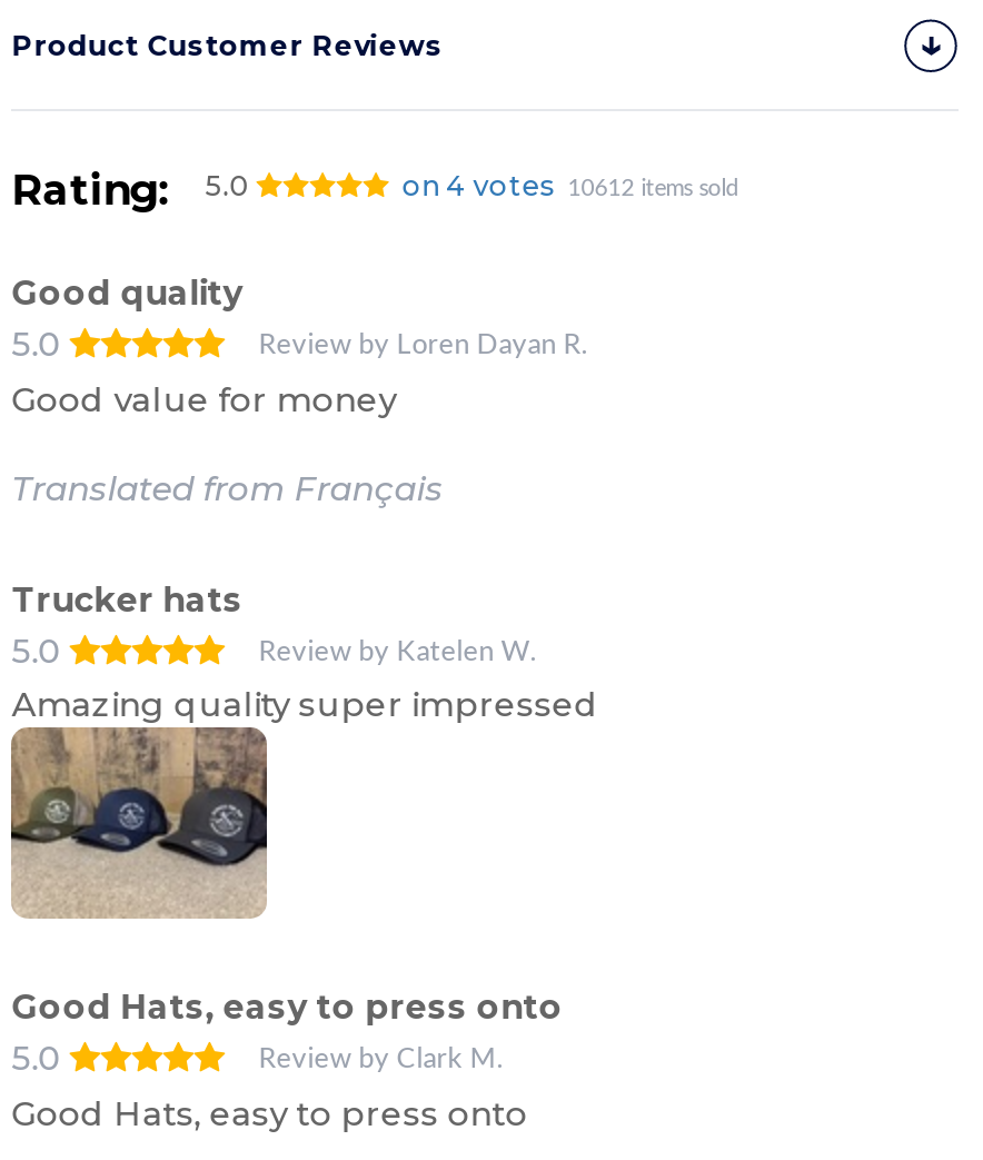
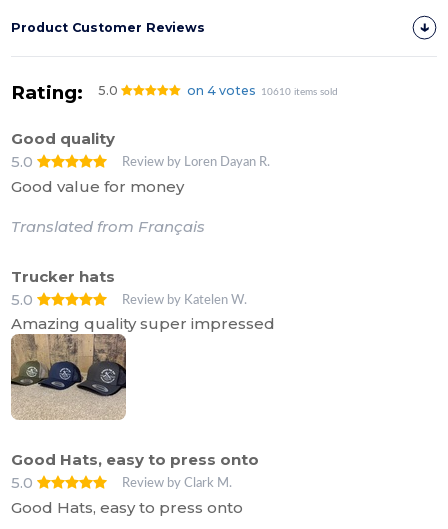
[402,169,739,202] on 4 votes 10612 items sold -> [187,83,338,98] on 4 votes 10610 items sold

